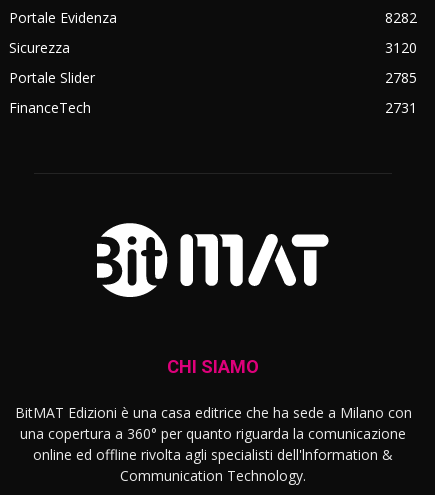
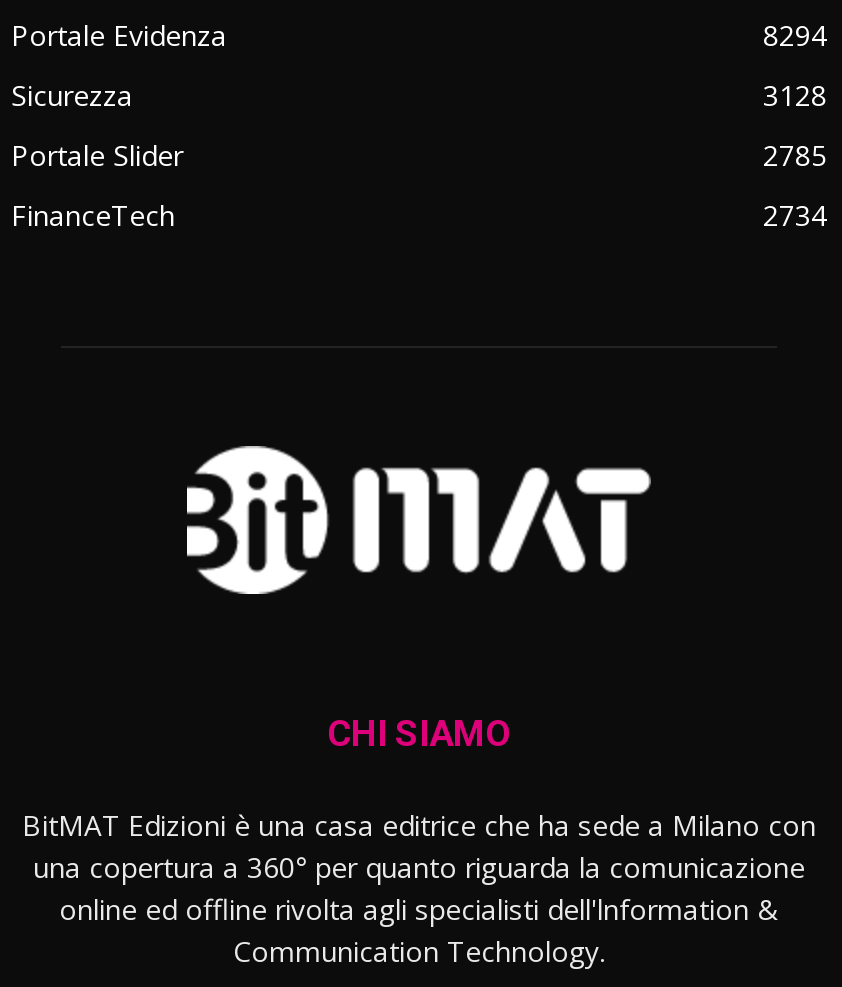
[385,8,417,27] 8282 -> [763,16,827,54] 8294
[385,38,417,57] 3120 -> [763,76,827,114] 3128
[385,98,417,117] 2731 -> [763,196,827,234] 2734

